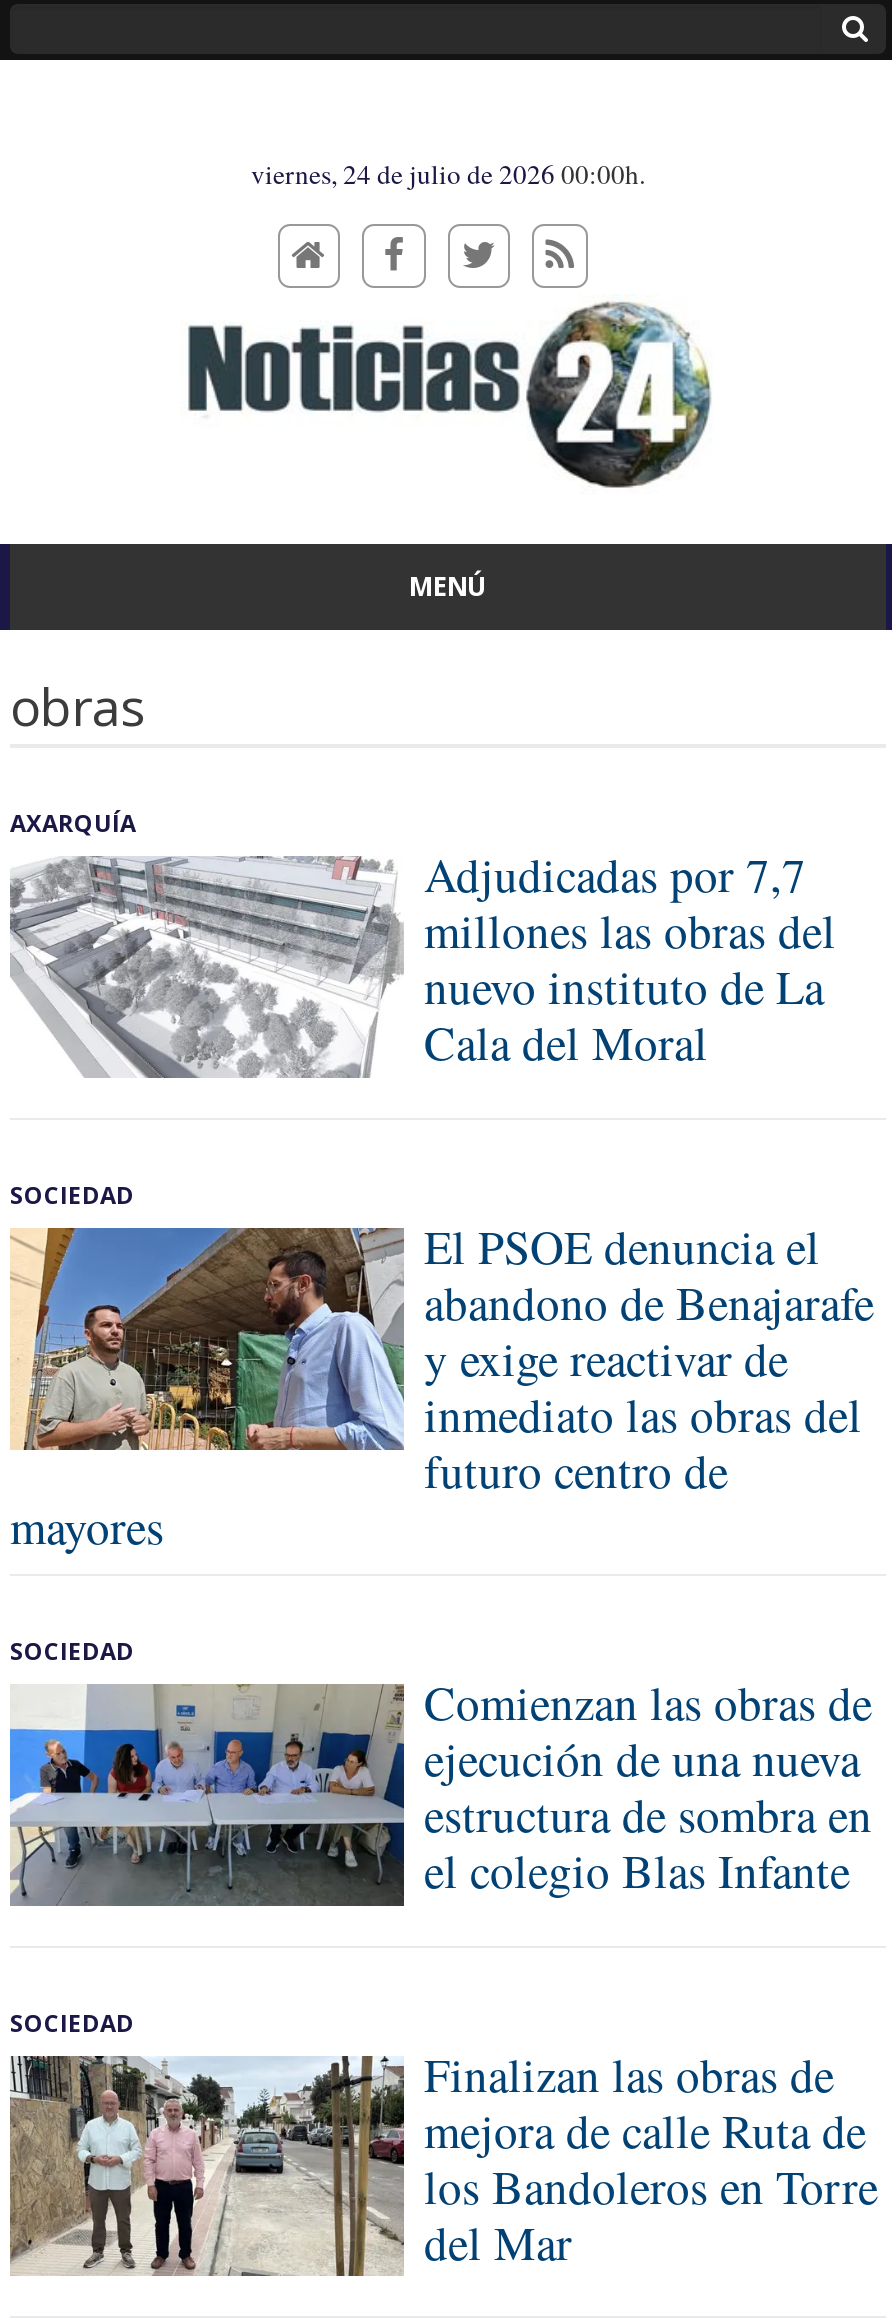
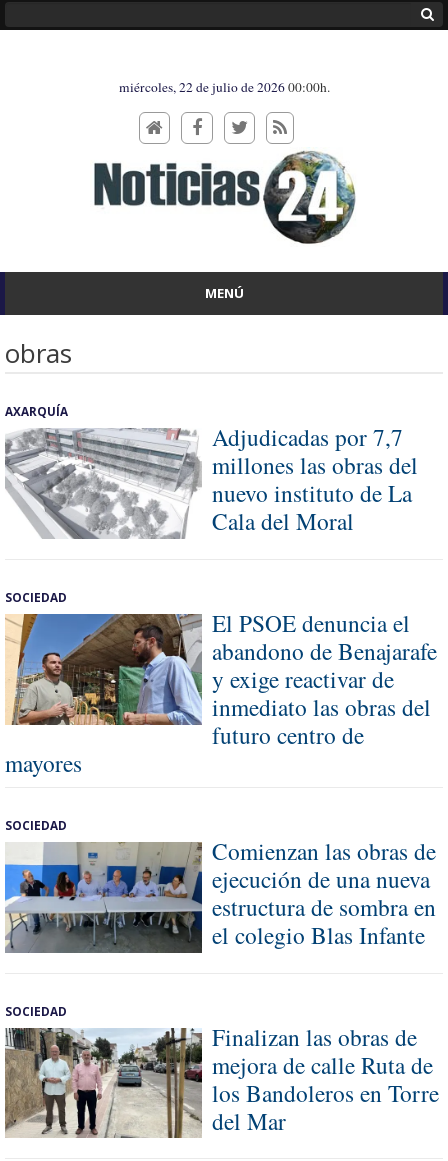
[251,156,645,192] viernes, 24 de julio de 2026 00:00h. -> [118,78,329,96] miércoles, 22 de julio de 2026 00:00h.

